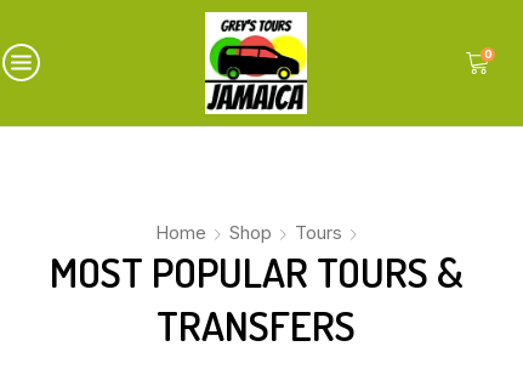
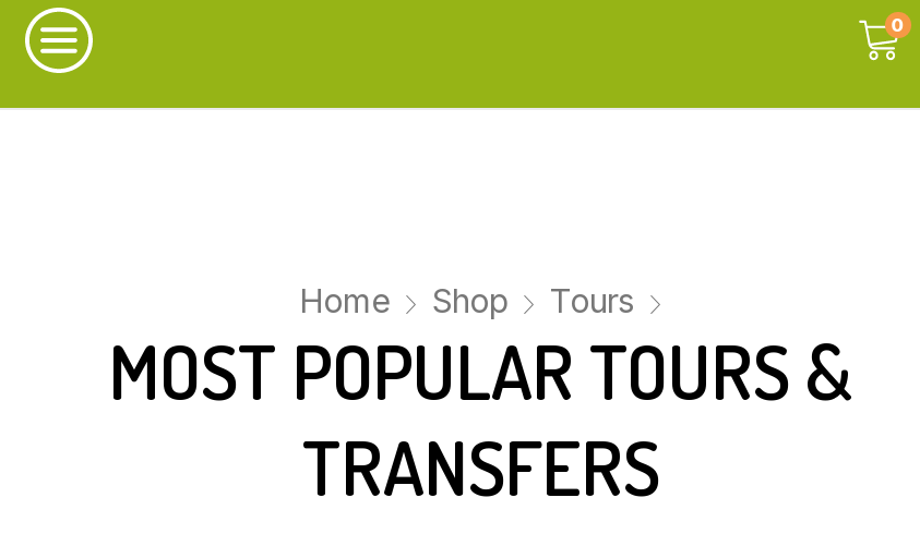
[204,11,308,115] [image] -> none

